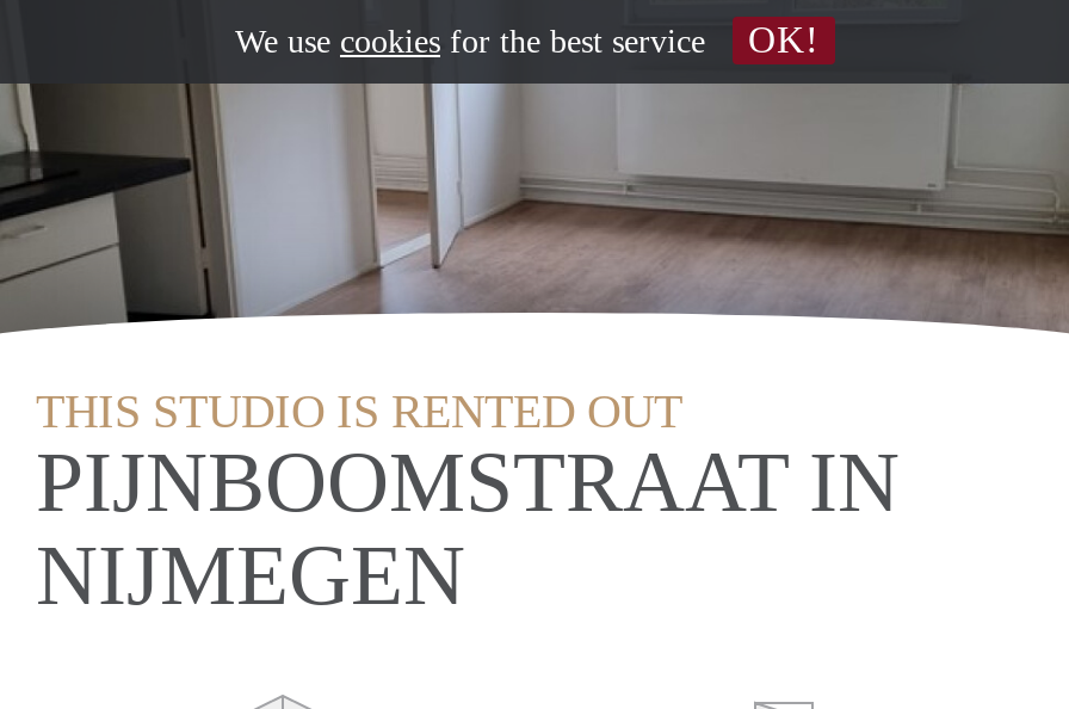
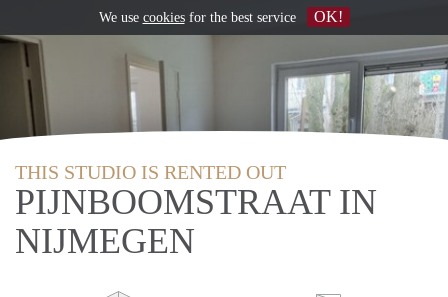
[7,84,1062,334] [image] -> [3,34,445,139] [image]

